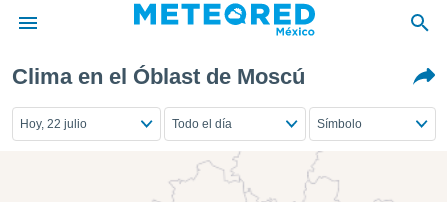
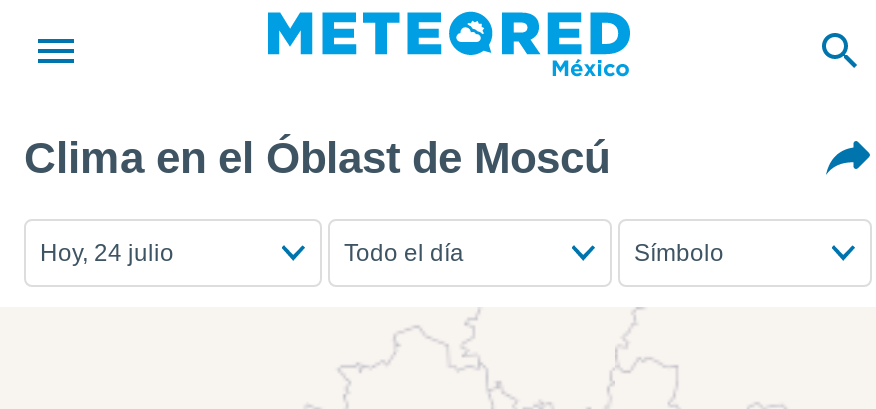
[20,117,87,131] Hoy, 22 julio -> [40,239,174,267] Hoy, 24 julio

